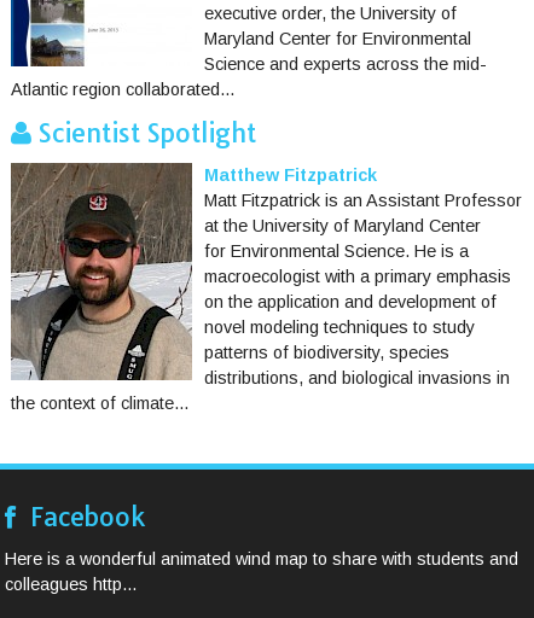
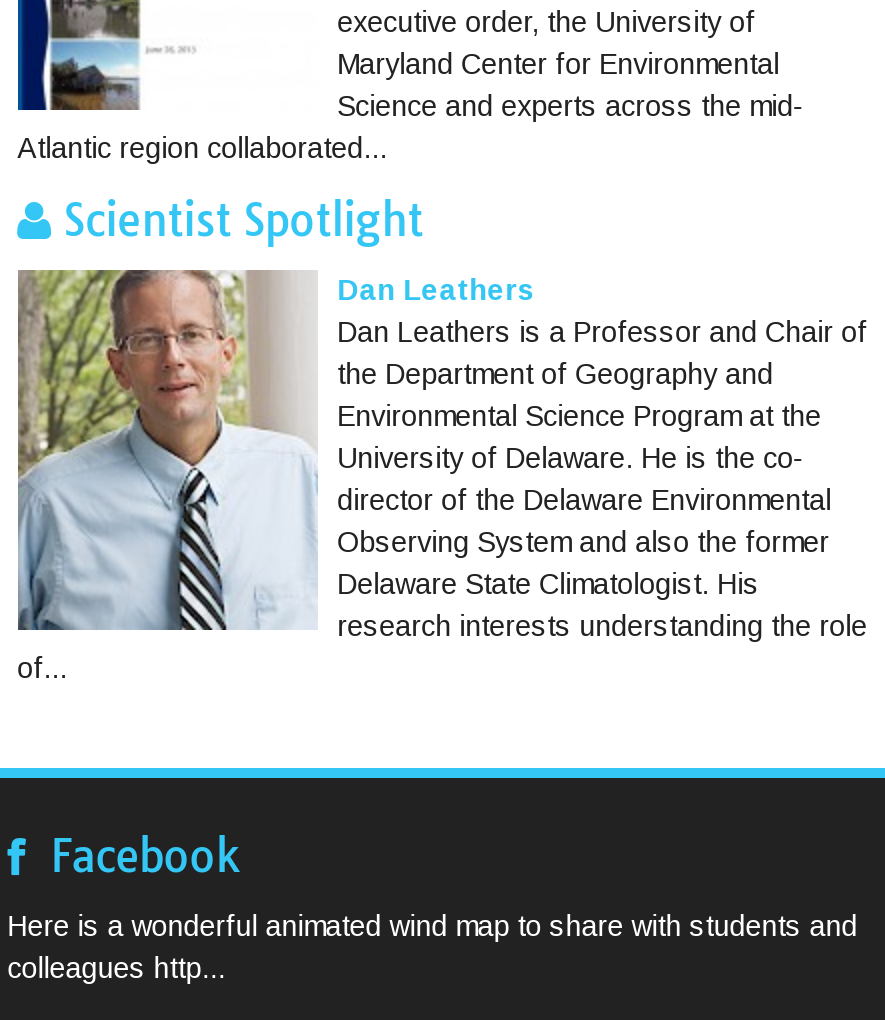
[10,162,521,413] [image] | Matthew Fitzpatrick | Matt Fitzpatrick is an Assistant Professor | at the University of Maryland Center | for Environmental Science. He is a | macroecologist with a primary emphasis | on the application and development of | novel modeling techniques to study | patterns of biodiversity, species | distributions, and biological invasions in | the context of climate... -> [17,268,867,684] [image] | Dan Leathers | Dan Leathers is a Professor and Chair of | the Department of Geography and | Environmental Science Program at the | University of Delaware. He is the co- | director of the Delaware Environmental | Observing System and also the former | Delaware State Climatologist. His | research interests understanding the role | of...

